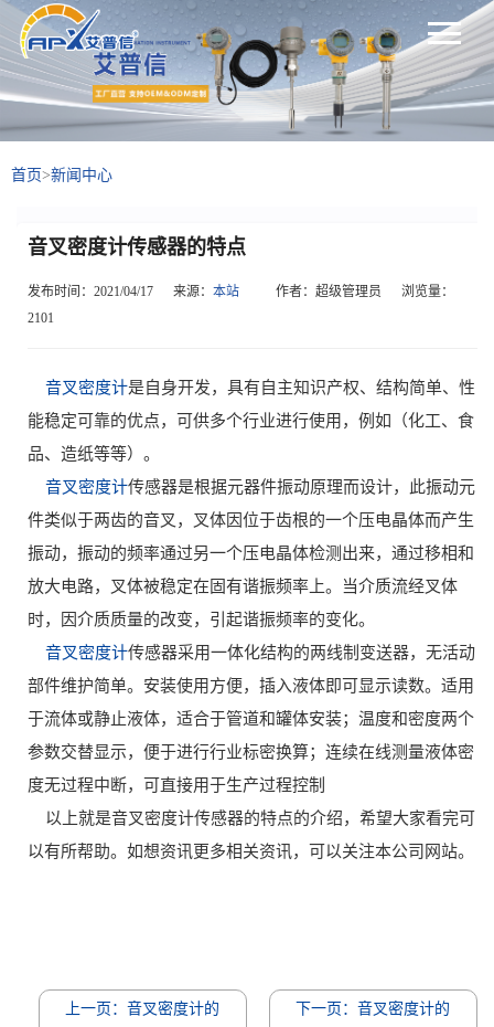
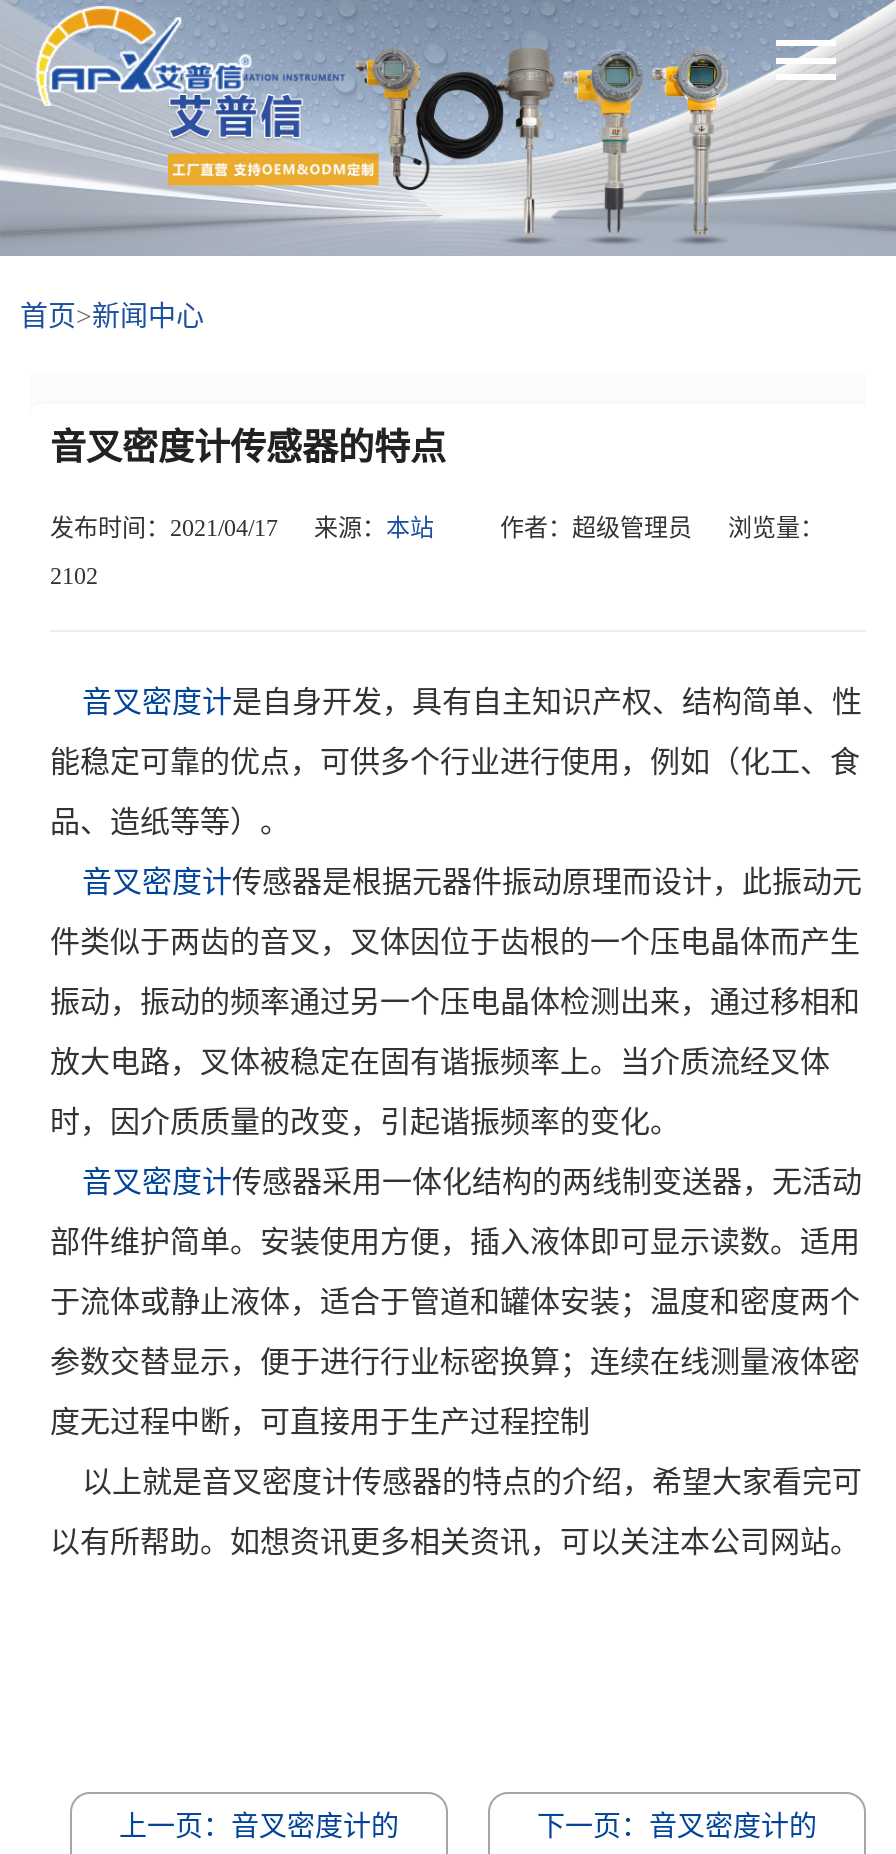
[28,311,54,326] 2101 -> [50,563,98,591] 2102

